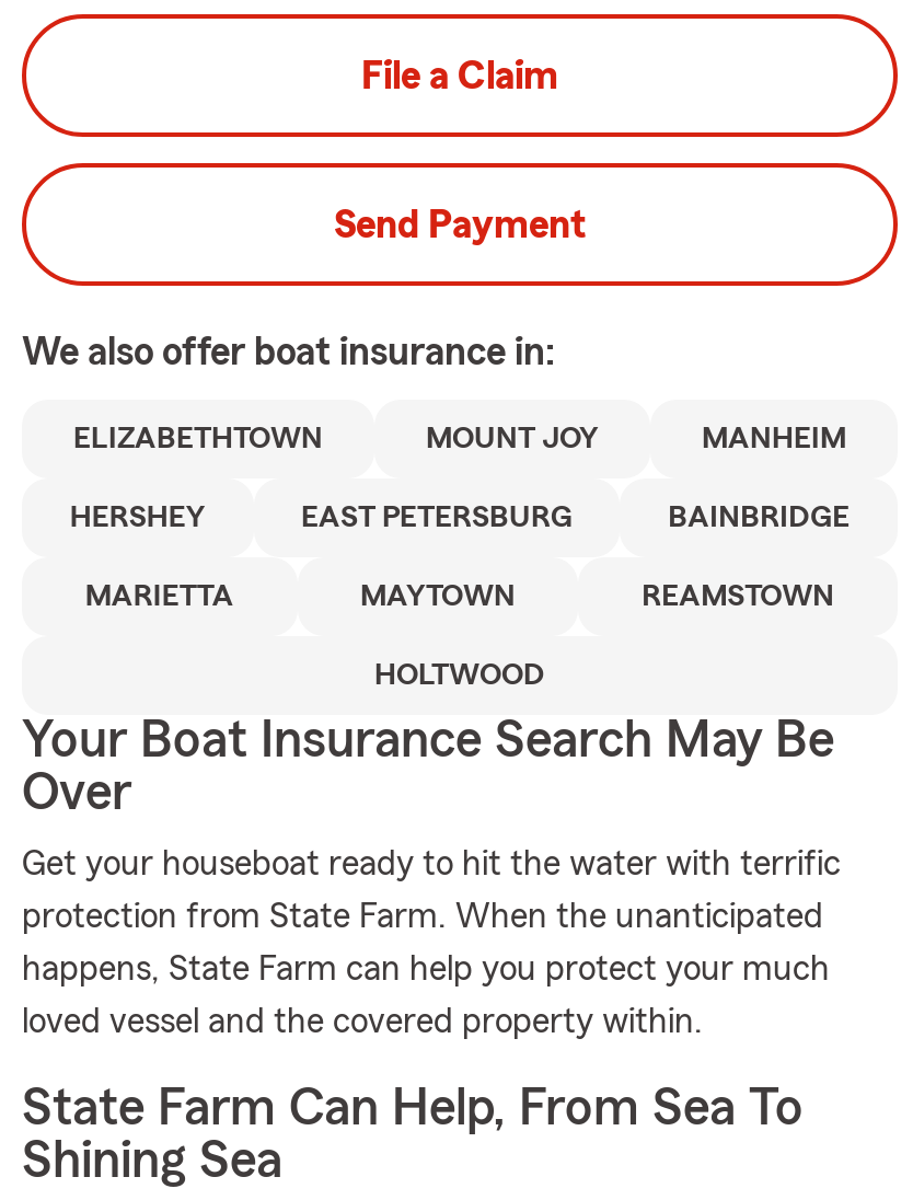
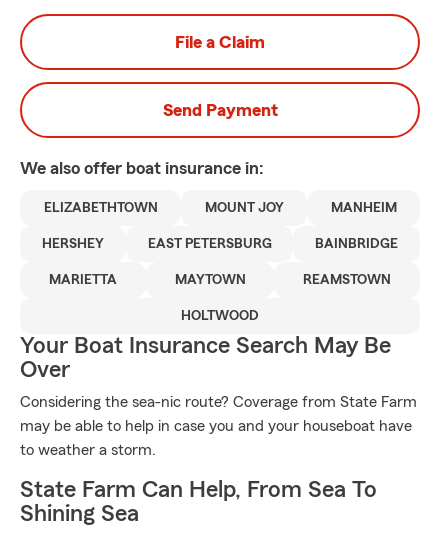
[22,846,841,1039] Get your houseboat ready to hit the water with terrific | protection from State Farm. When the unanticipated | happens, State Farm can help you protect your much | loved vessel and the covered property within. -> [20,394,417,458] Considering the sea-nic route? Coverage from State Farm | may be able to help in case you and your houseboat have | to weather a storm.

